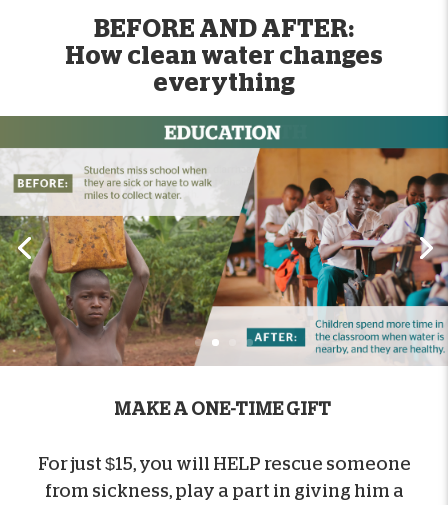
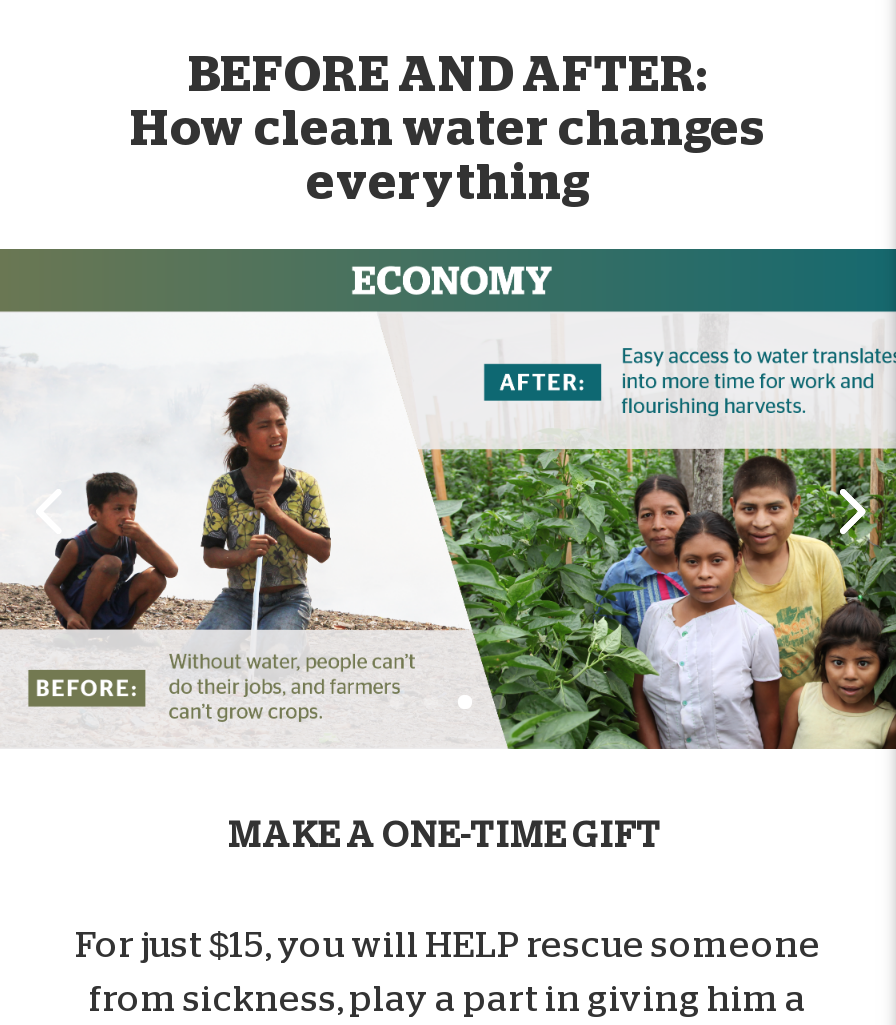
[3,124,445,367] [image] -> [6,265,890,751] [image]

